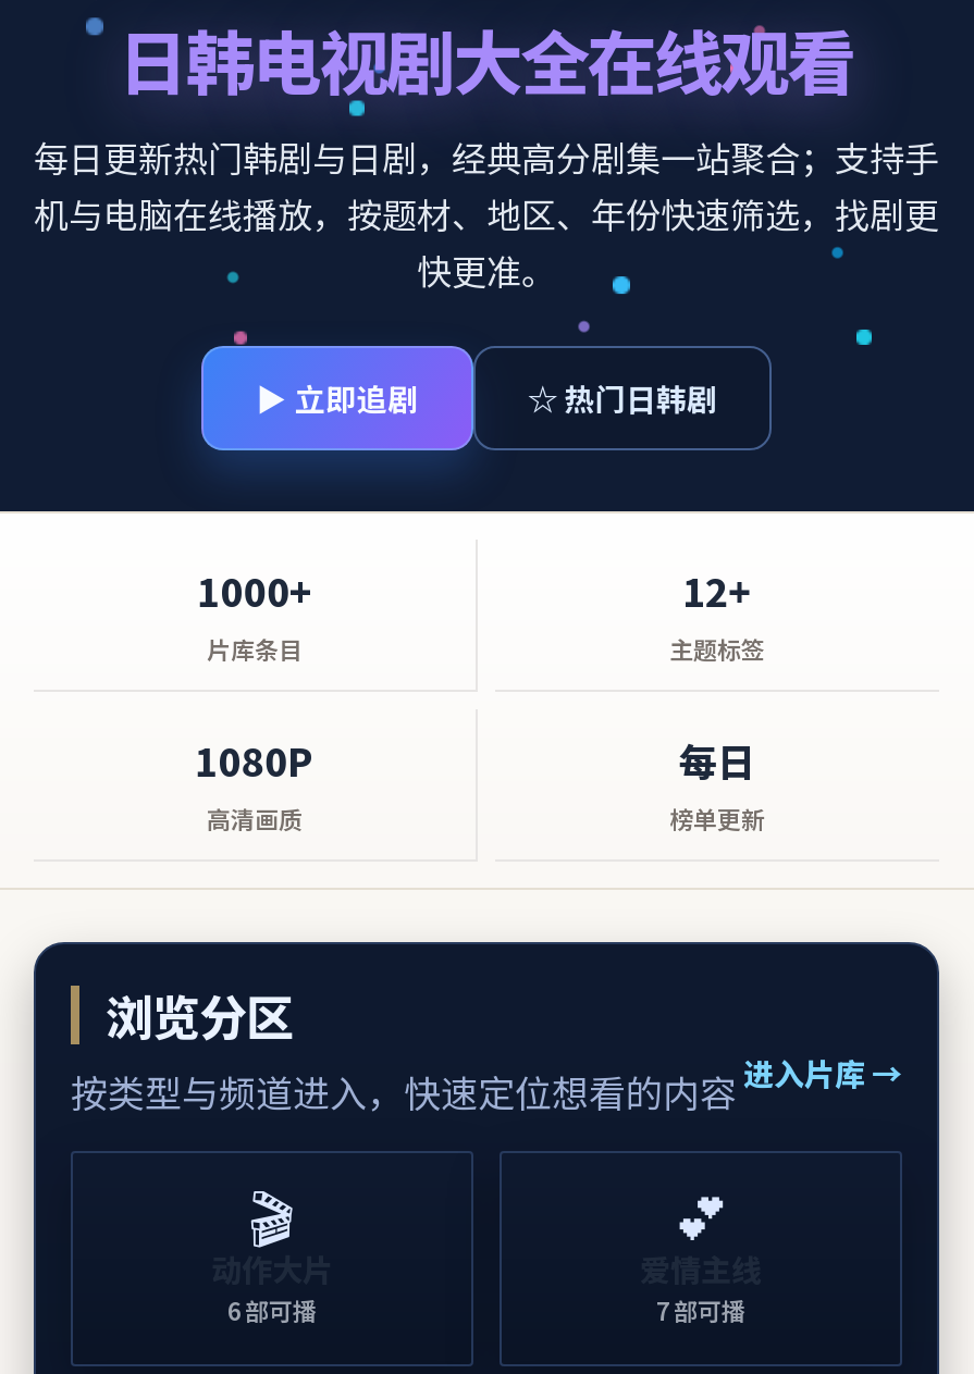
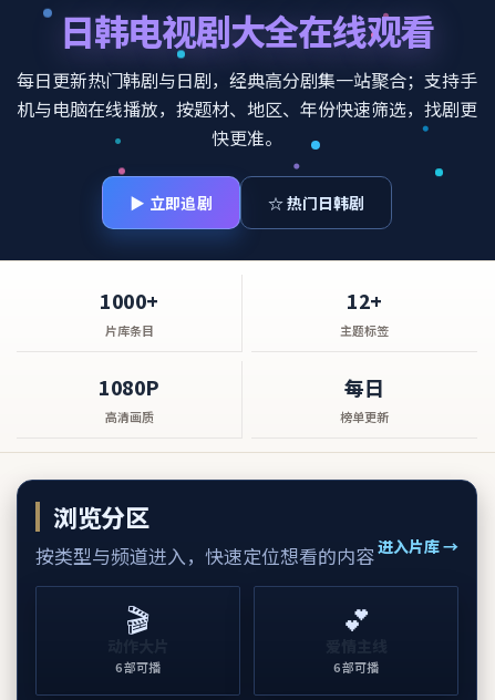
[656,1293,745,1328] 7部可播 -> [333,658,379,676] 6部可播

